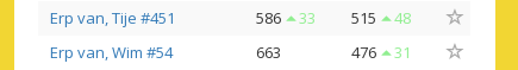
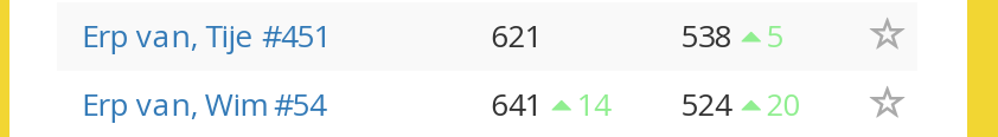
[256,7,411,28] 586 | 33 | 515 | 48 -> [492,14,783,57] 621 | 538 | 5
[256,42,411,63] 663 | 476 | 31 -> [492,83,800,125] 641 | 14 | 524 | 20

